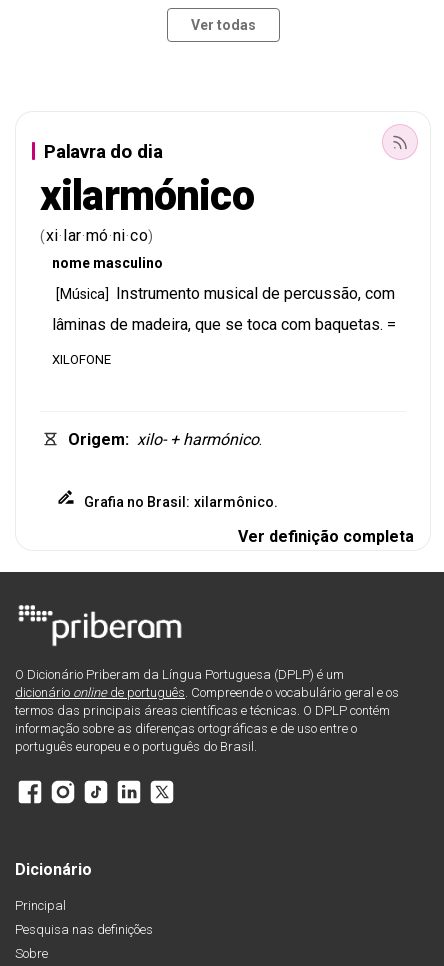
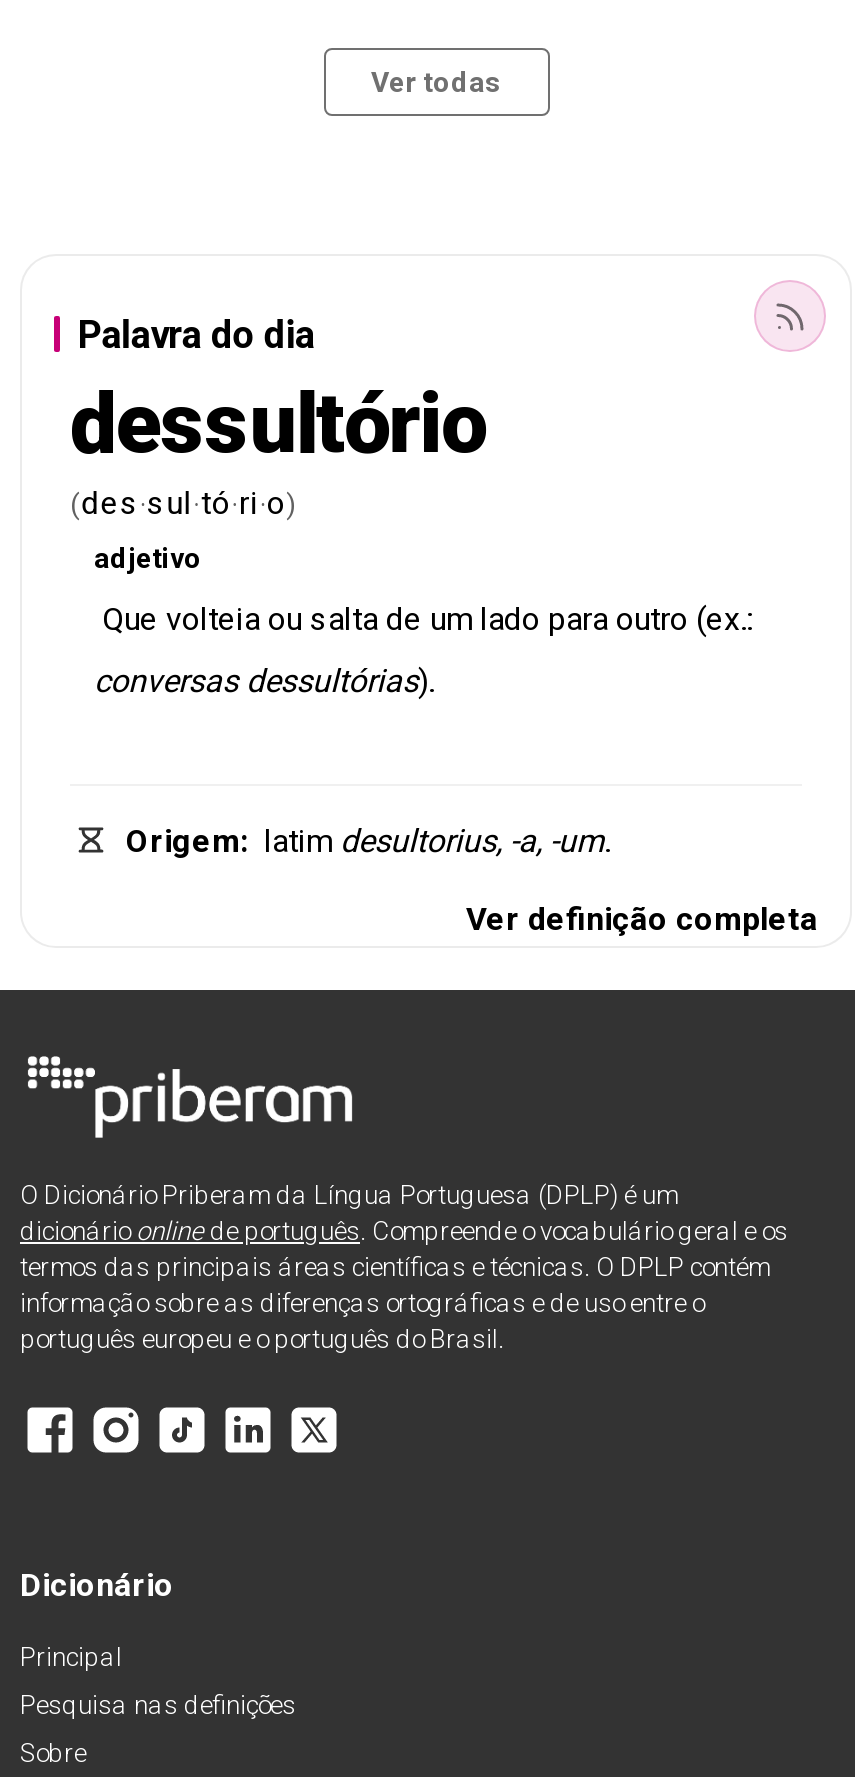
[40,171,396,368] xilarmónico | (xi · lar·mó·ni·co) | nome masculino | [Música] Instrumento musical de percussão, com | lâminas de madeira, que se toca com baquetas. = | XILOFONE -> [70,374,752,700] dessultório | (des · sul·tó·ri · o) | adjetivo | Que volteia ou salta de um lado para outro (ex.: | conversas dessultórias).
[68,430,278,510] Origem: xilo- + harmónico. | Grafia no Brasil: xilarmônico. -> [126,822,610,860] Origem: latim desultorius, -a, -um.

